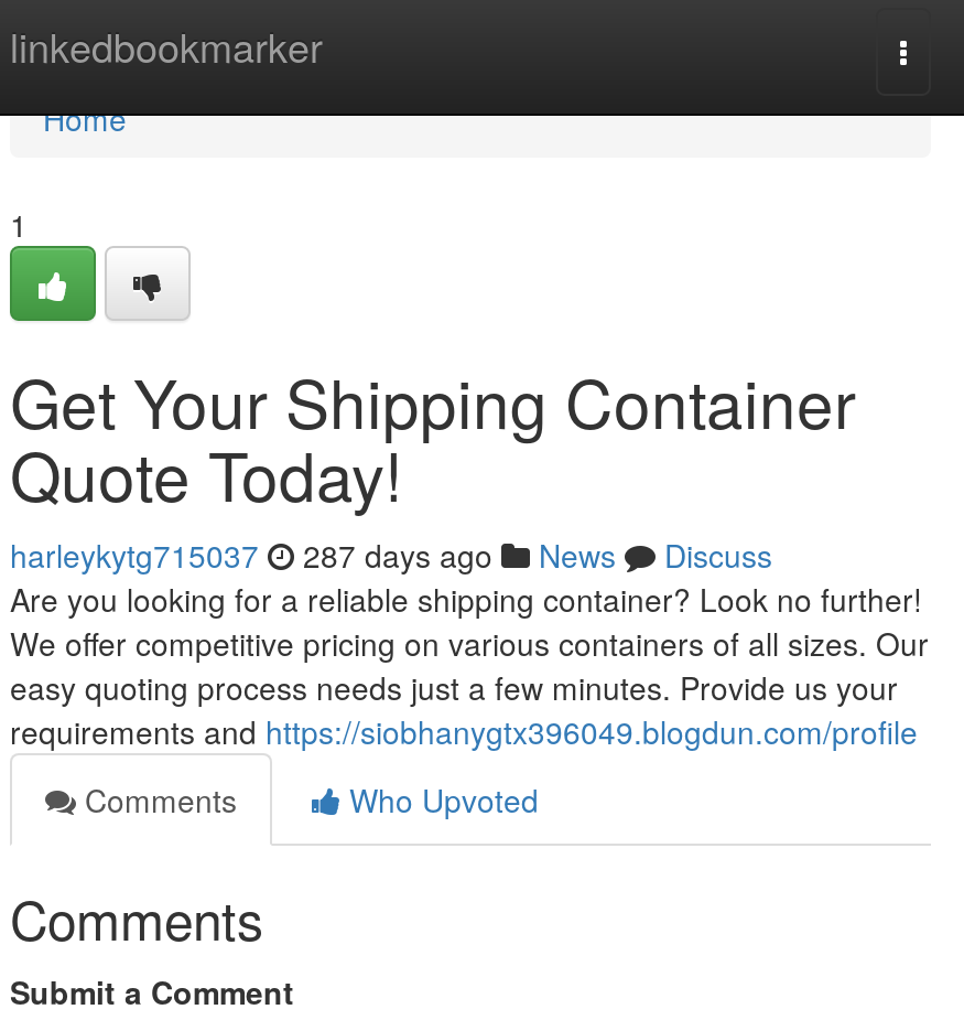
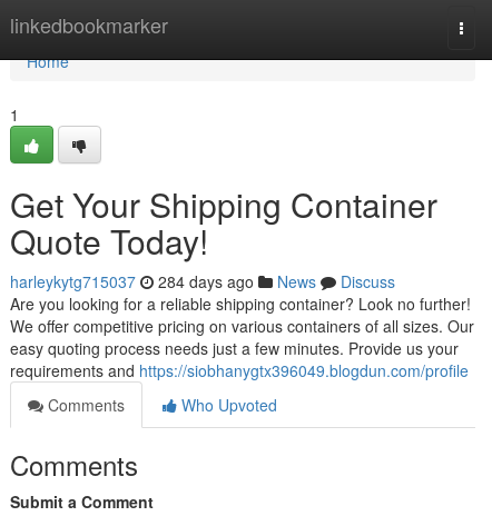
[10,533,772,577] harleykytg715037 287 days ago News Discuss -> [10,270,395,292] harleykytg715037 284 days ago News Discuss

